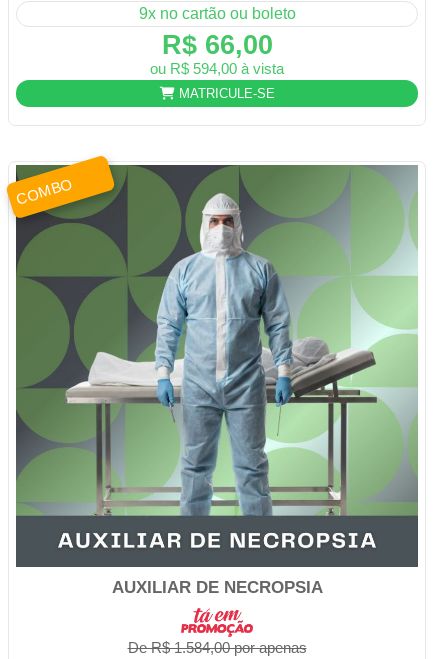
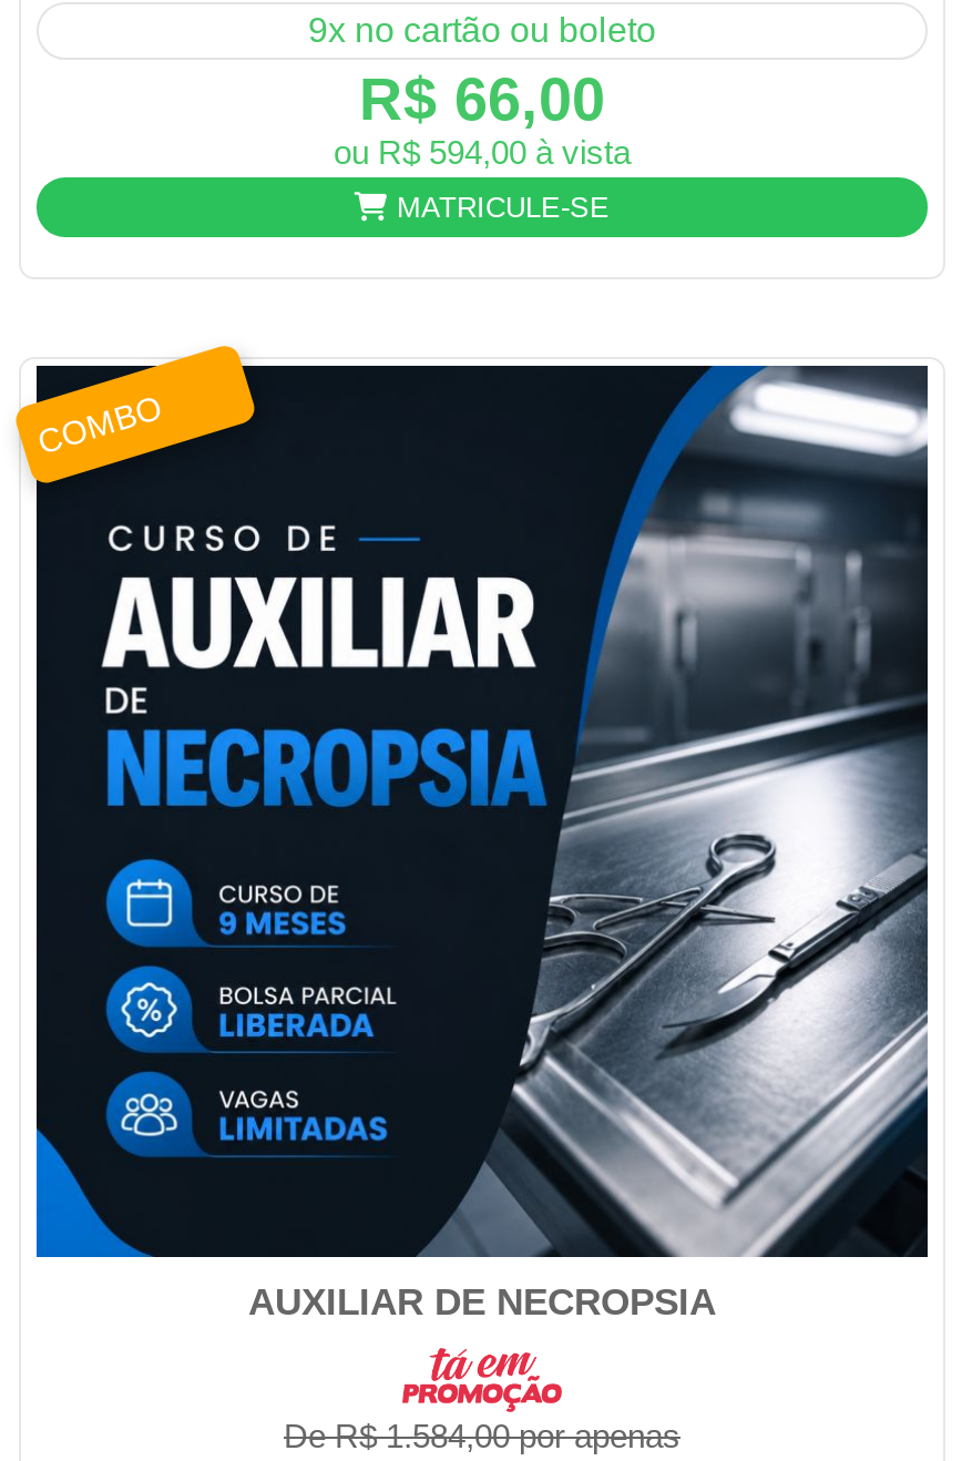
[15,164,419,568] [image] -> [34,364,930,1259] [image]

